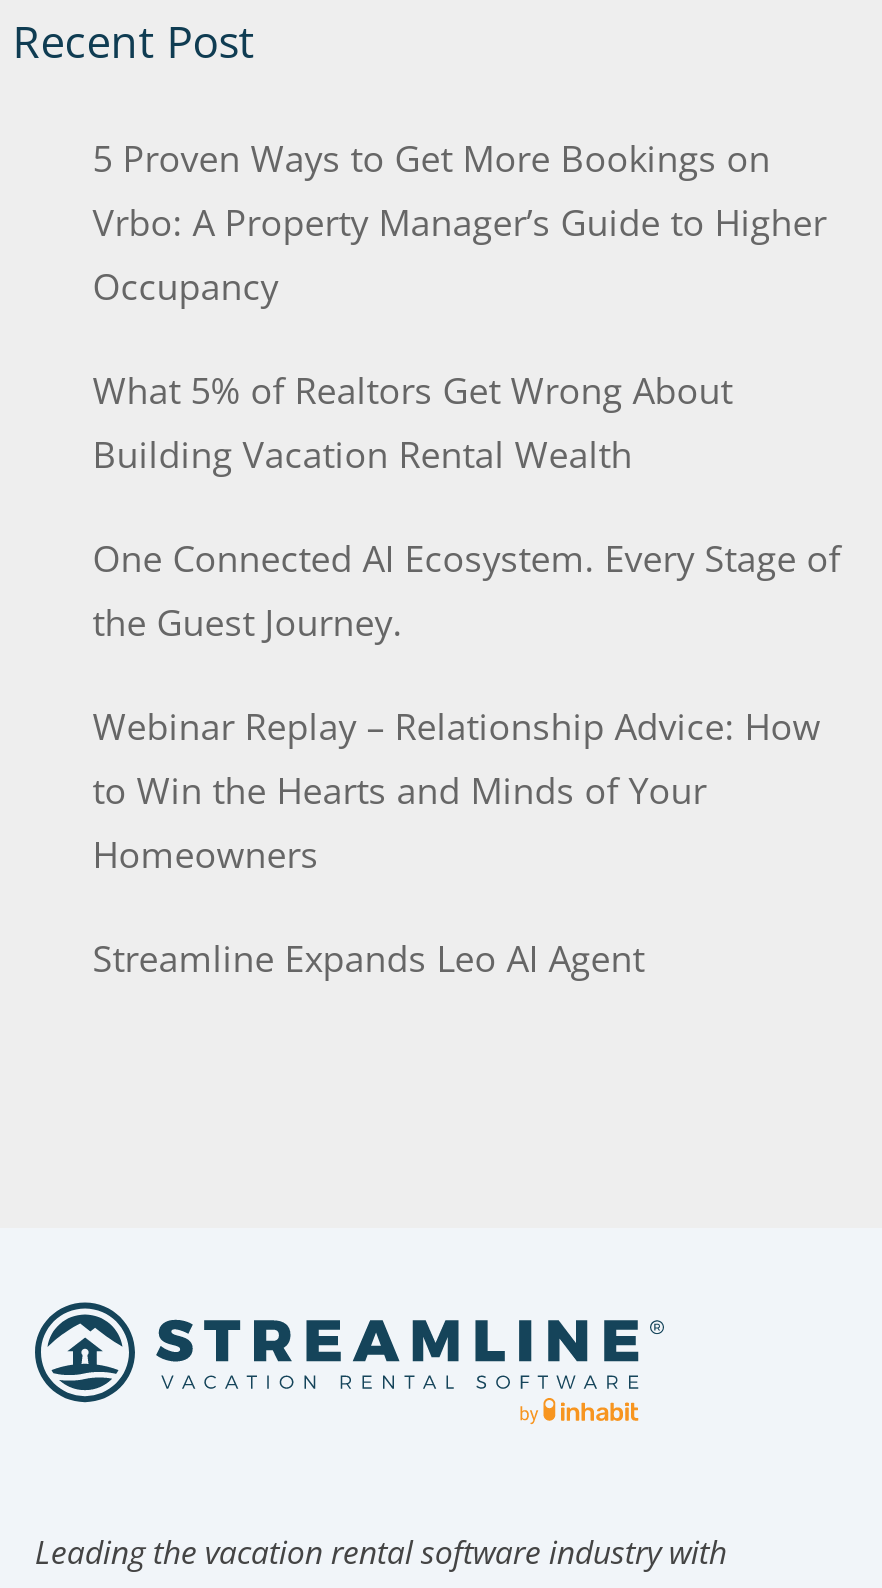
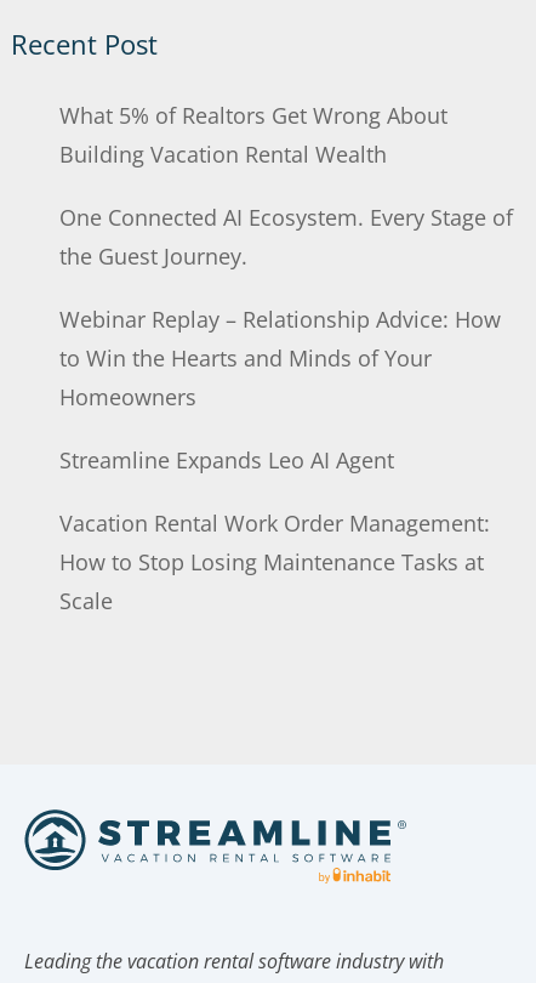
[92,134,826,310] 5 Proven Ways to Get More Bookings on | Vrbo: A Property Manager’s Guide to Higher | Occupancy -> none
moved [92,366,840,982] -> [60,101,513,474]: What 5% of Realtors Get Wrong About | Building Vacation Rental Wealth | One Connected AI Ecosystem. Every Stage of | the Guest Journey. | Webinar Replay – Relationship Advice: How | to Win the Hearts and Minds of Your | Homeowners | Streamline Expands Leo AI Agent
none -> [60,508,490,615] Vacation Rental Work Order Management: | How to Stop Losing Maintenance Tasks at | Scale

